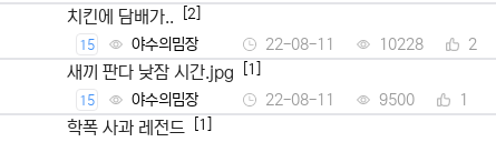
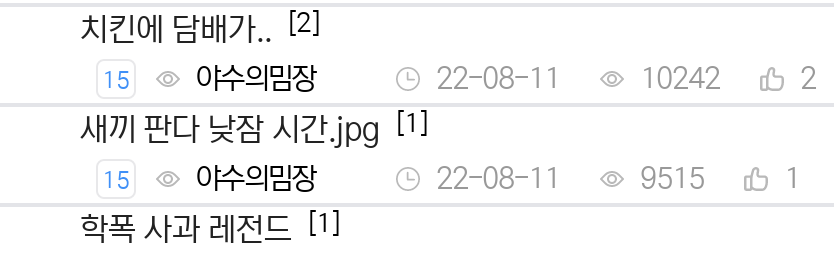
[379,35,424,53] 10228 -> [640,63,720,95] 10242
[379,91,415,109] 9500 -> [640,163,704,195] 9515

